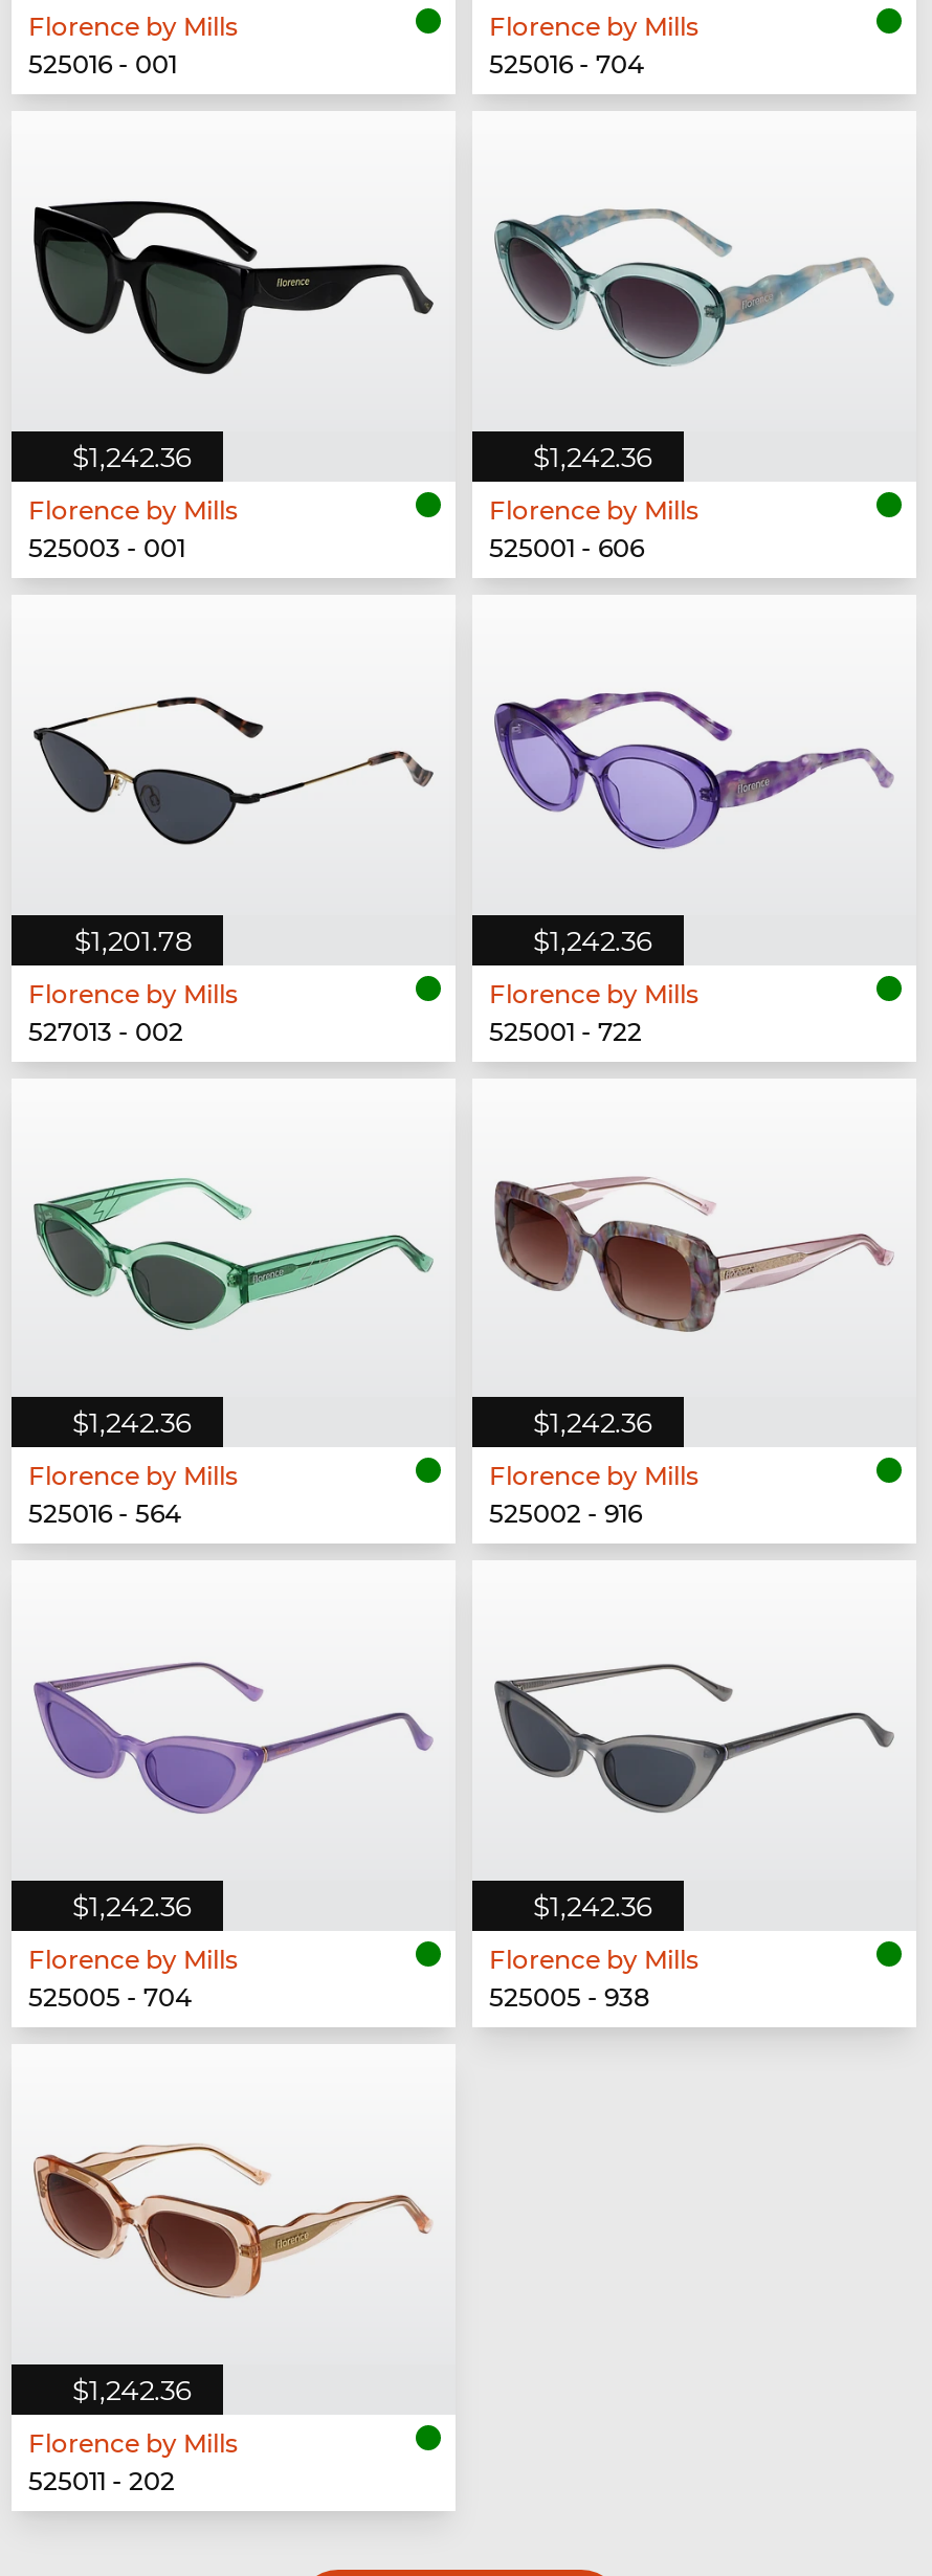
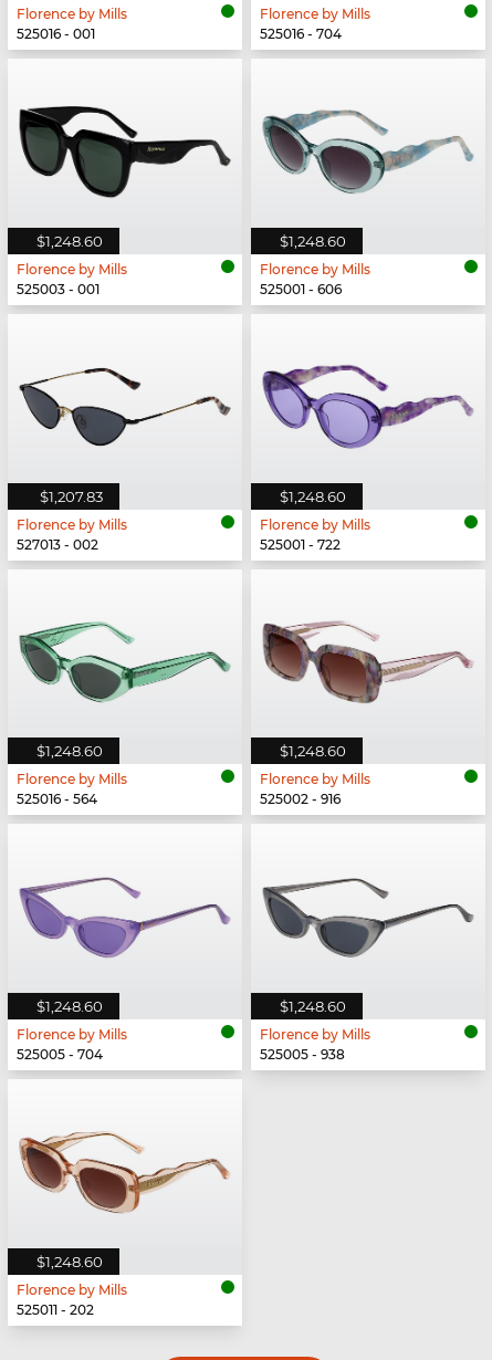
[72,439,192,473] $1,242.36 -> [36,232,103,250] $1,248.60
[533,439,652,473] $1,242.36 -> [280,232,346,250] $1,248.60
[74,923,192,956] $1,201.78 -> [40,487,103,505] $1,207.83
[533,923,652,956] $1,242.36 -> [280,487,346,505] $1,248.60
[72,1406,192,1440] $1,242.36 -> [36,742,103,760] $1,248.60
[533,1406,652,1440] $1,242.36 -> [280,742,346,760] $1,248.60
[72,1889,192,1923] $1,242.36 -> [36,998,103,1015] $1,248.60
[533,1889,652,1923] $1,242.36 -> [280,998,346,1015] $1,248.60
[72,2373,192,2406] $1,242.36 -> [36,1253,103,1270] $1,248.60

